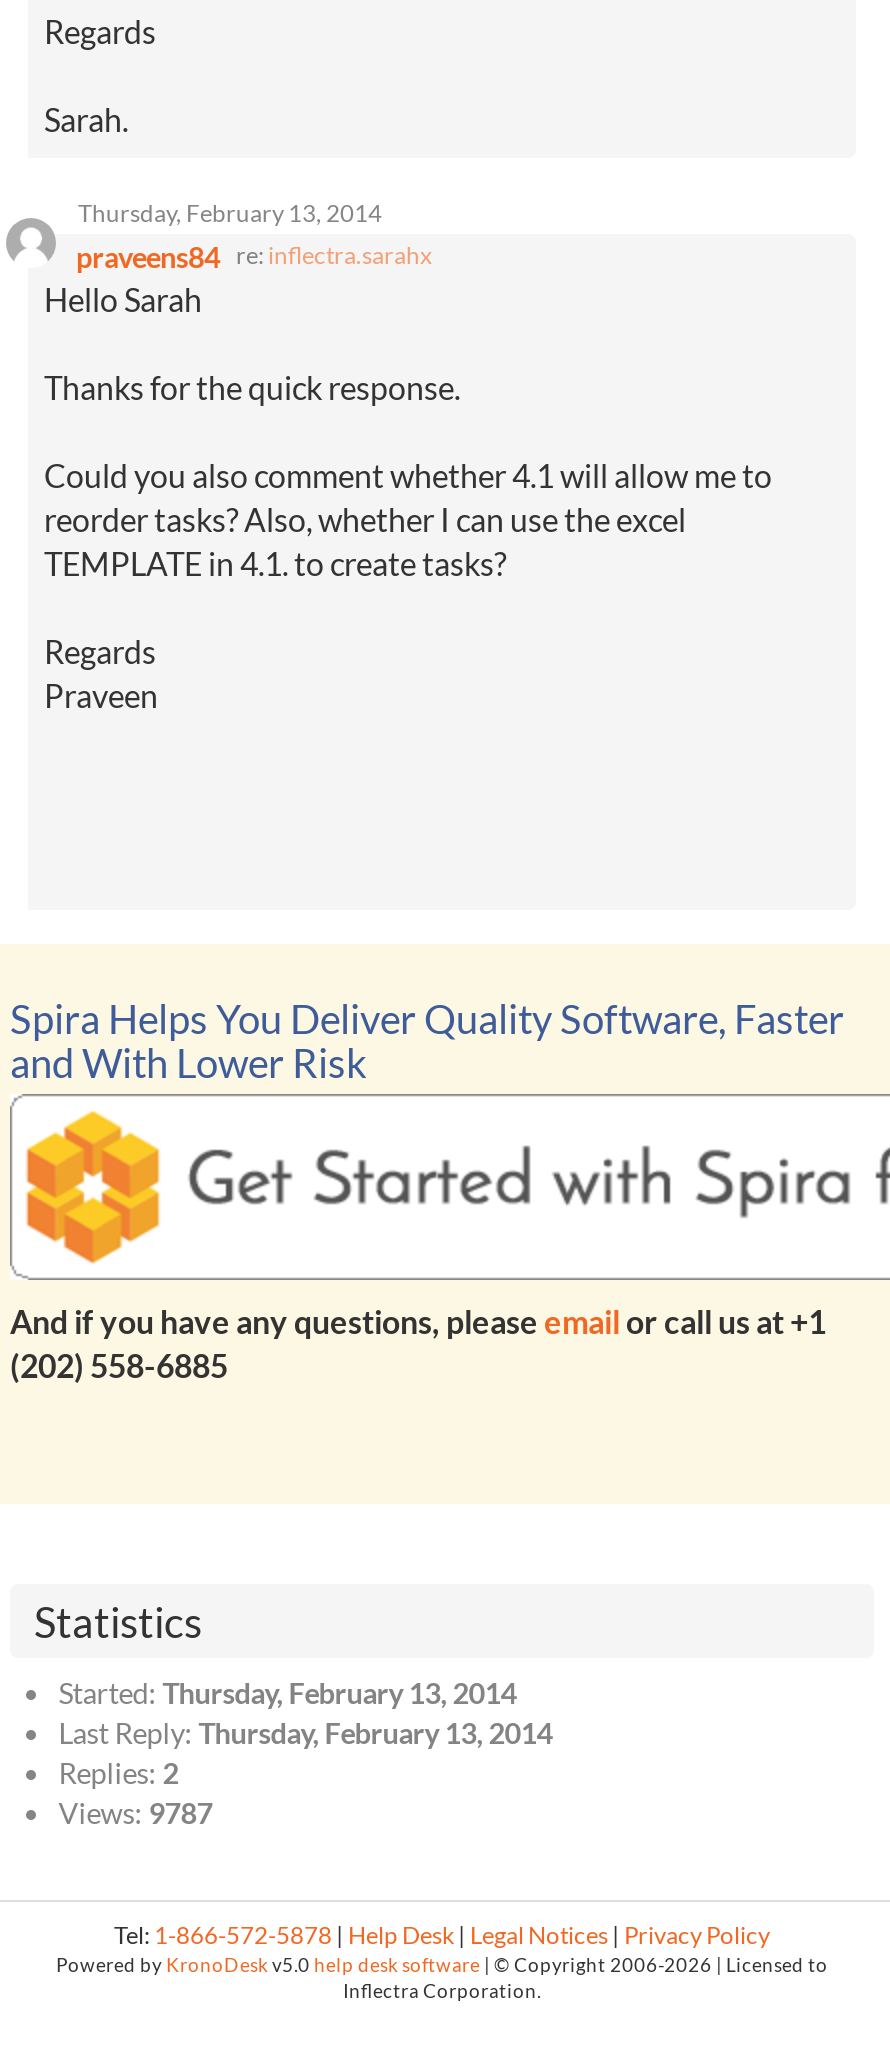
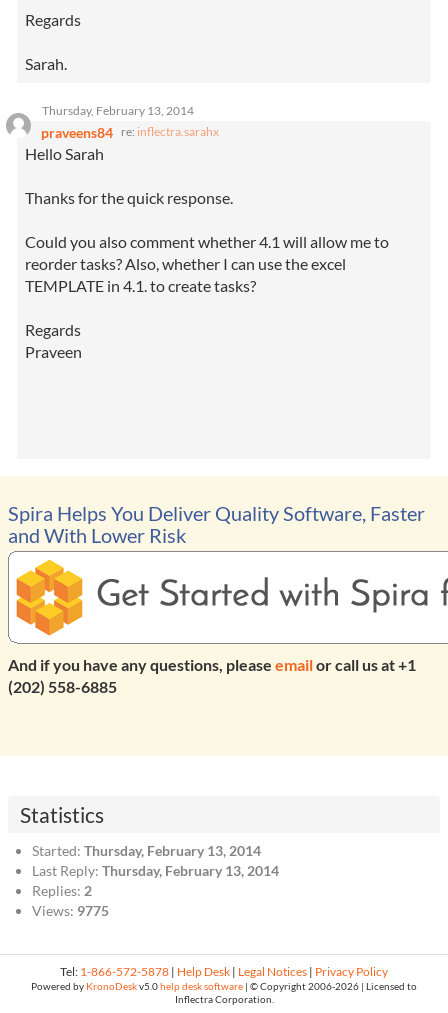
[58,1796,212,1830] Views: 9787 -> [32,902,109,919] Views: 9775

